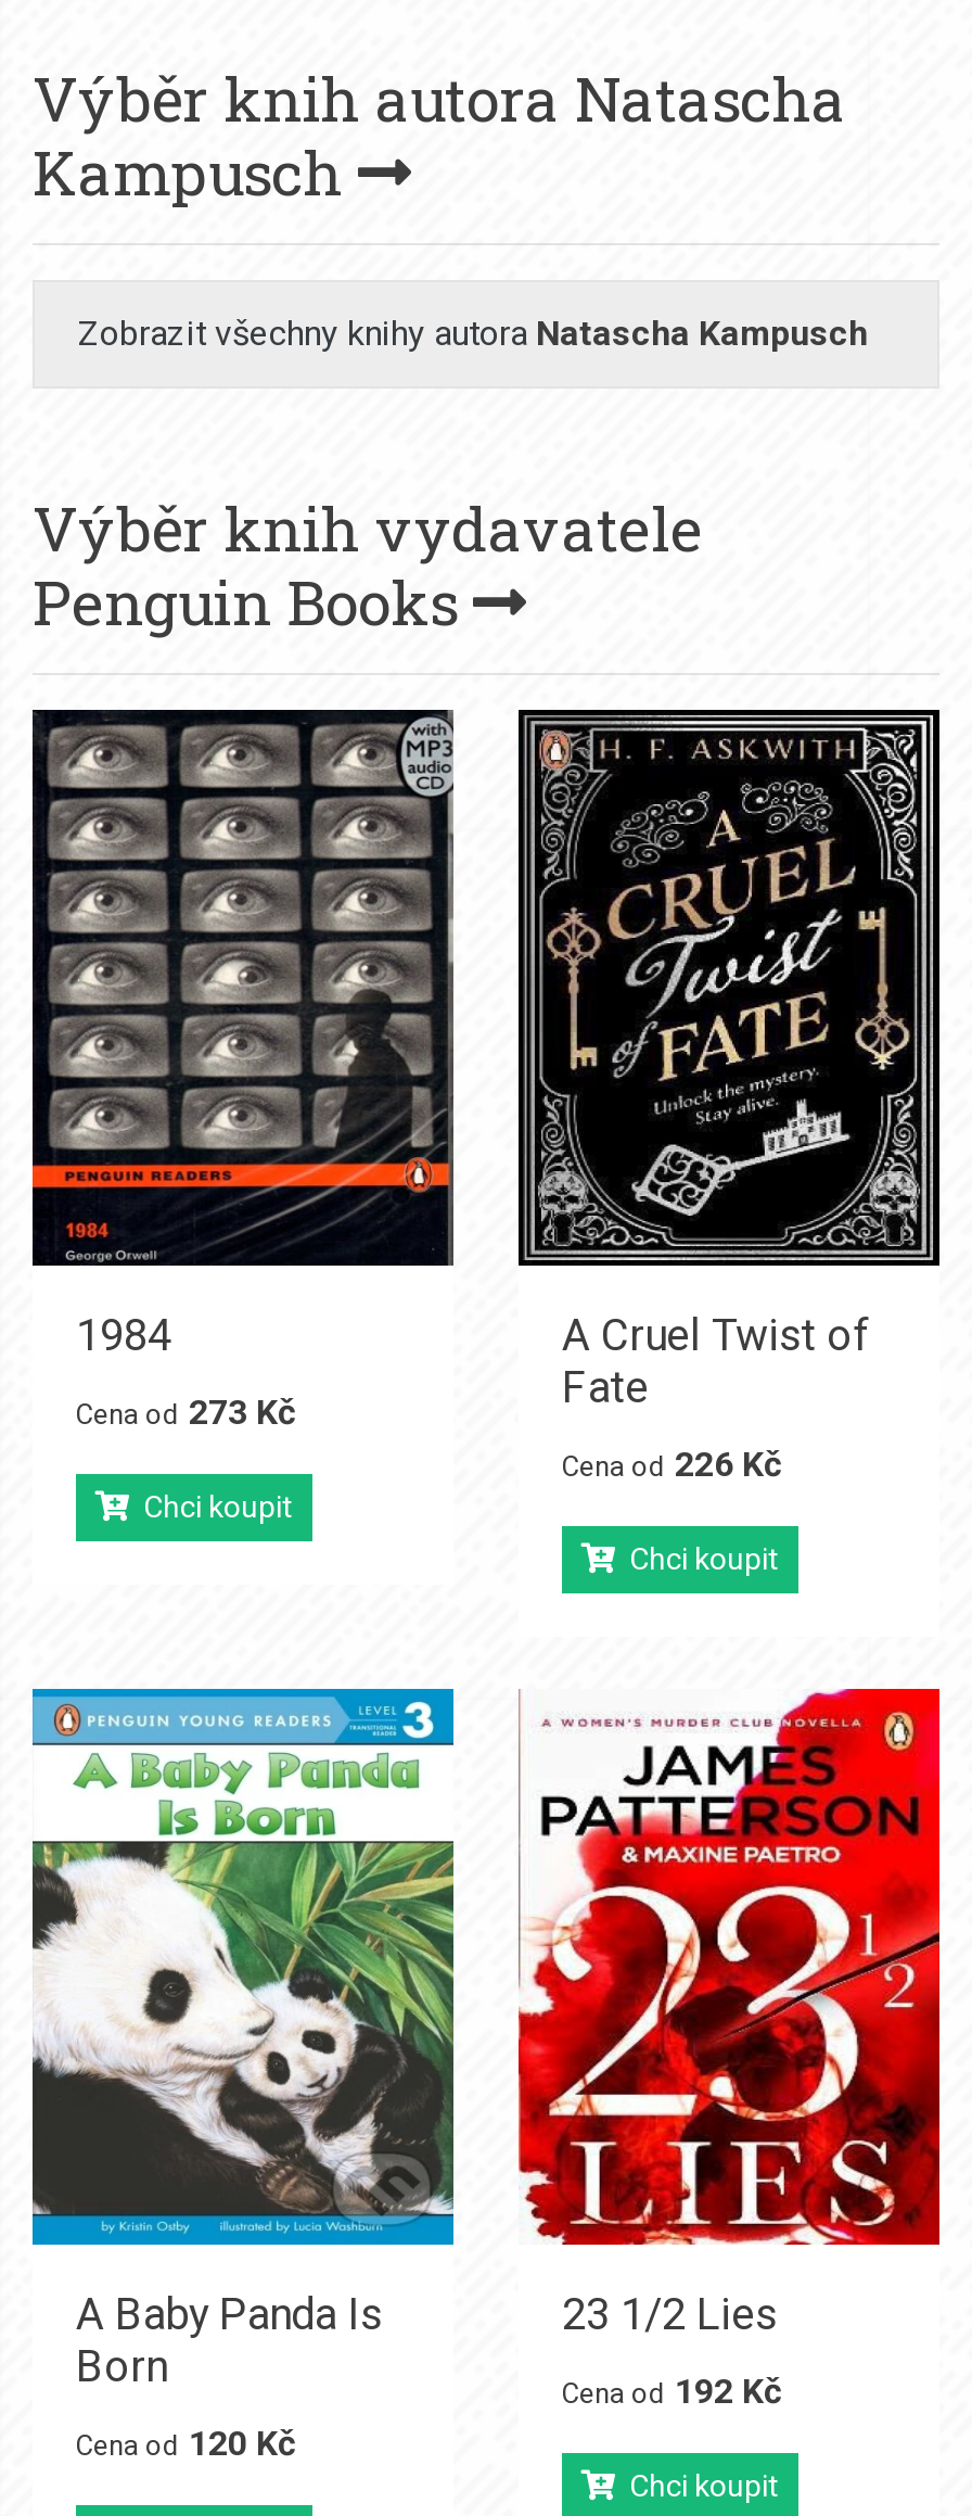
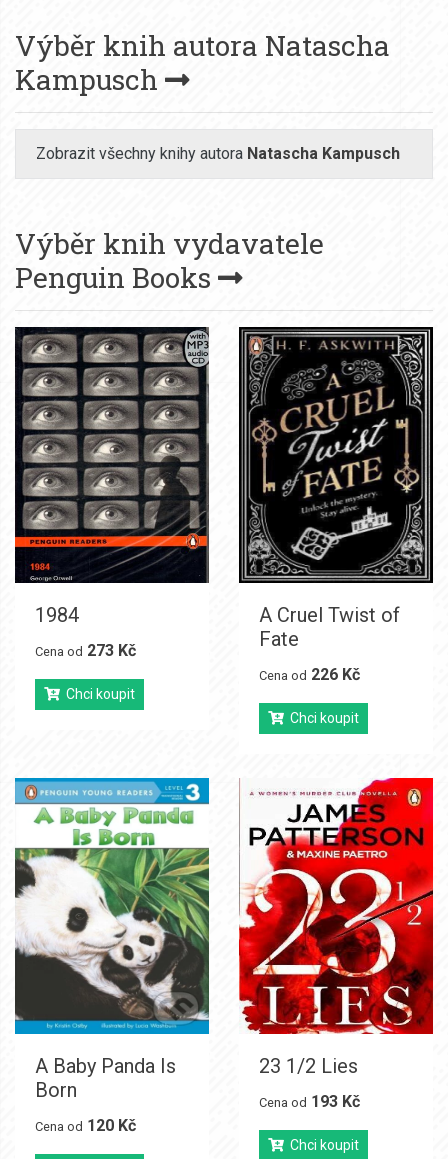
[562,2370,781,2411] Cena od 192 Kč -> [259,1092,360,1111] Cena od 193 Kč

